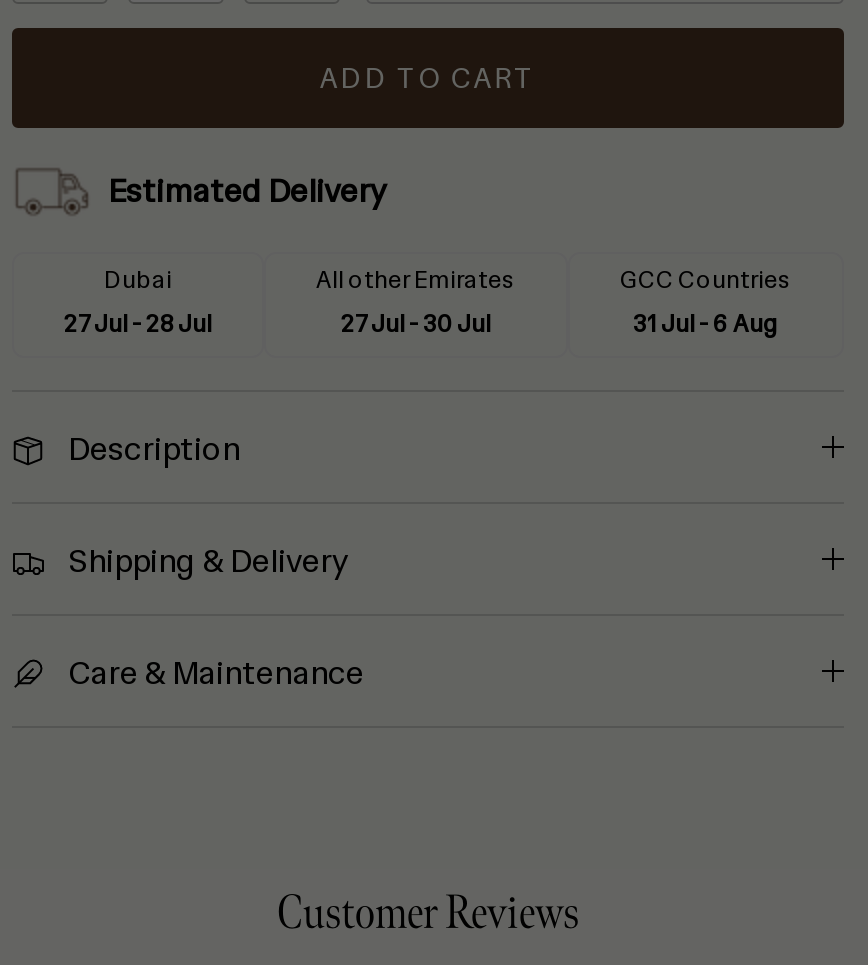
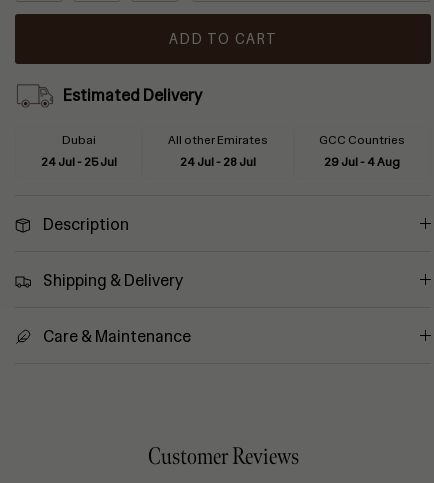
[64,309,212,341] 27 Jul - 28 Jul -> [41,154,117,170] 24 Jul - 25 Jul
[341,309,491,341] 27 Jul - 30 Jul -> [180,154,256,170] 24 Jul - 28 Jul
[633,309,779,341] 31 Jul - 6 Aug -> [324,154,400,170] 29 Jul - 4 Aug

